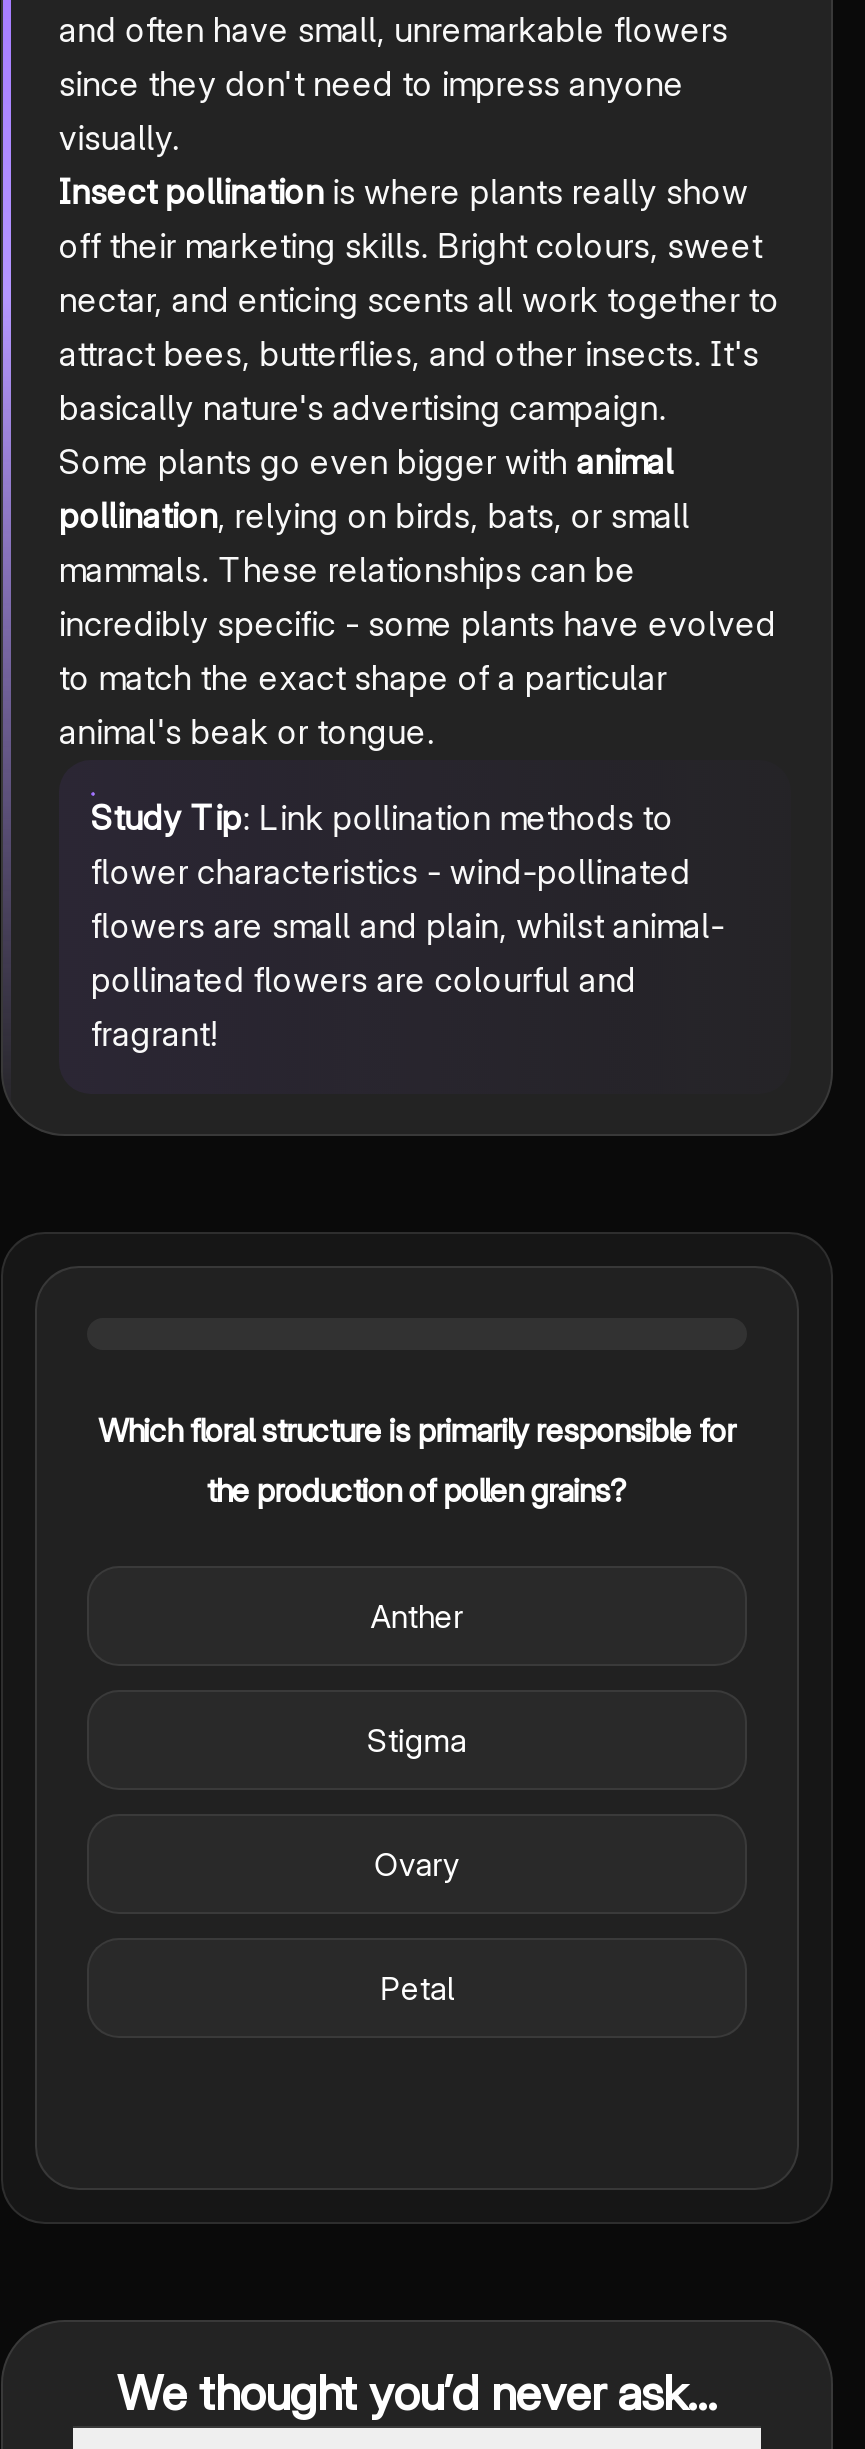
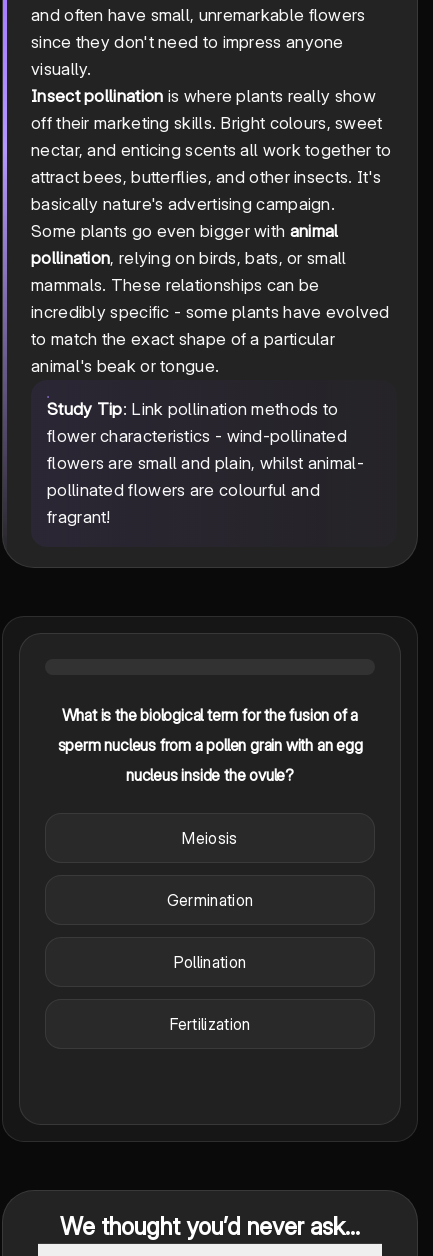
[98,1410,736,2008] Which floral structure is primarily responsible for | the production of pollen grains? | Anther | Stigma | Ovary | Petal -> [57,705,362,1034] What is the biological term for the fusion of a | sperm nucleus from a pollen grain with an egg | nucleus inside the ovule? | Meiosis | Germination | Pollination | Fertilization

